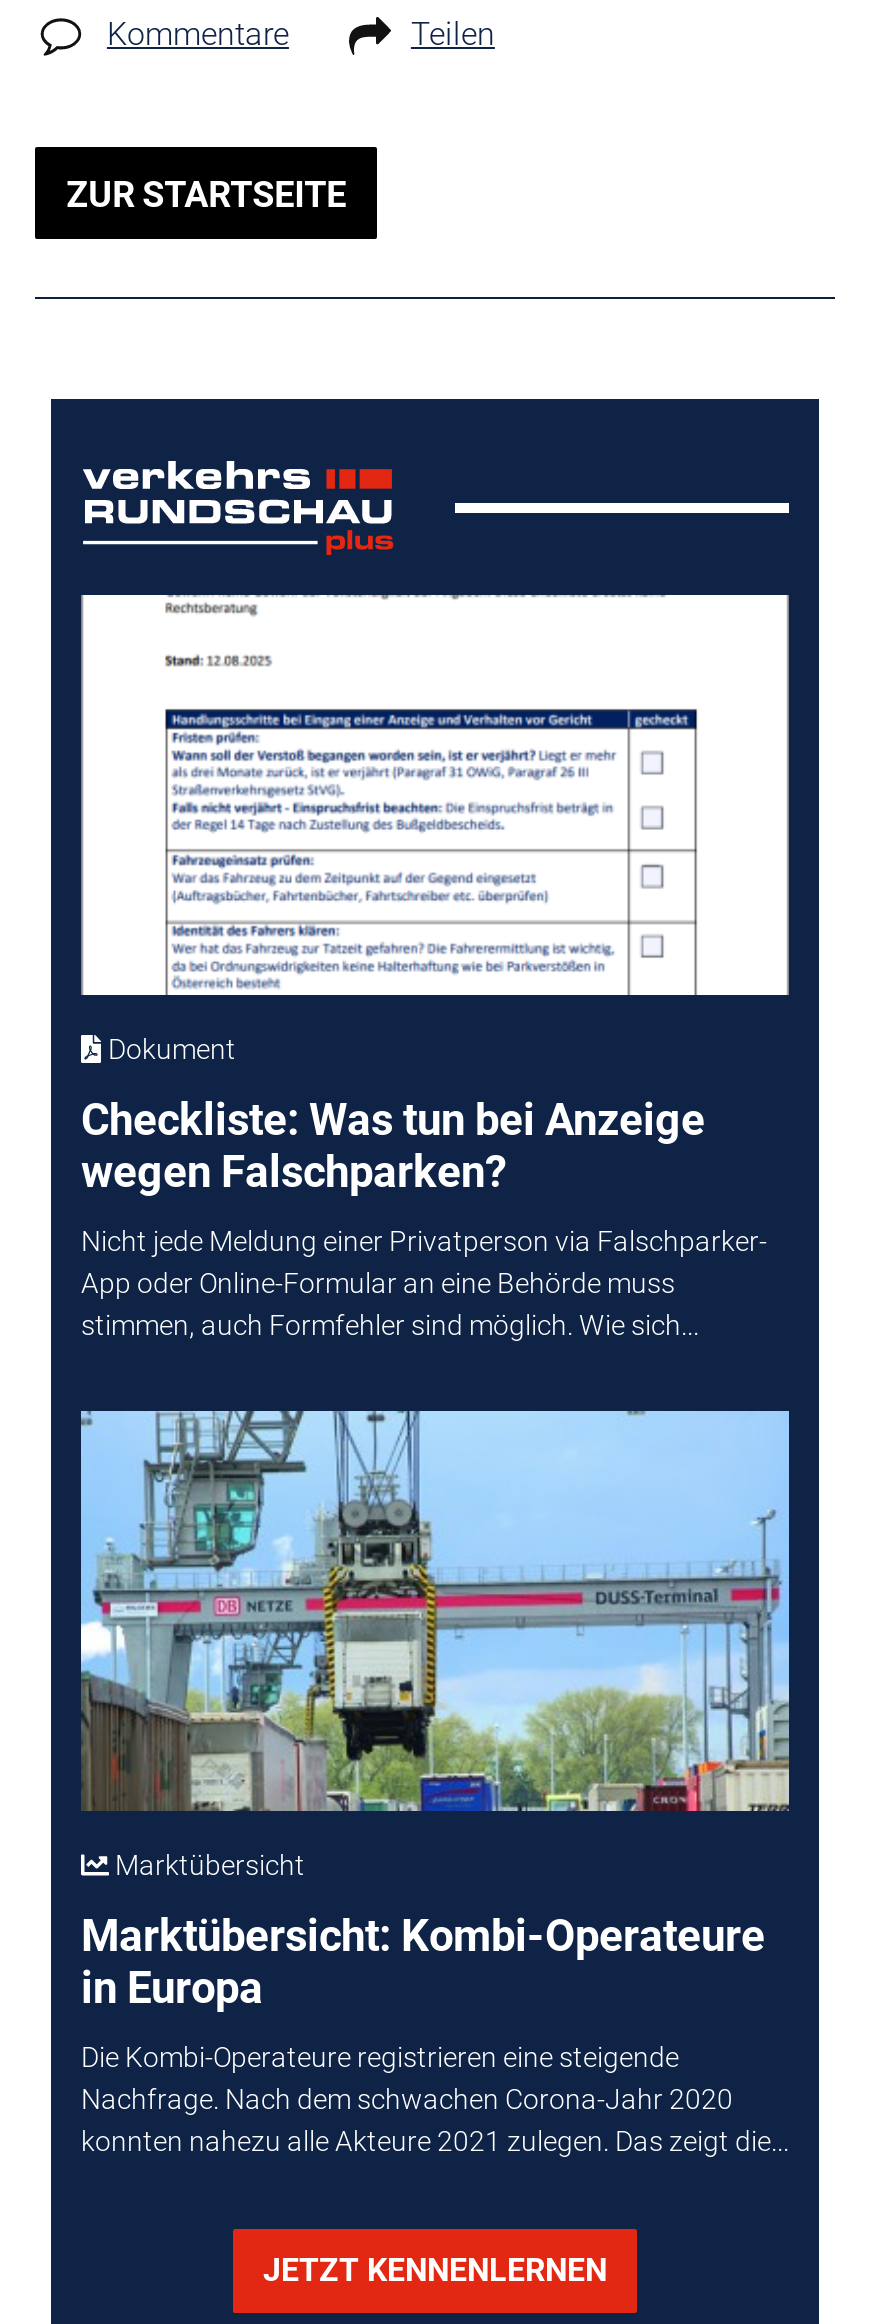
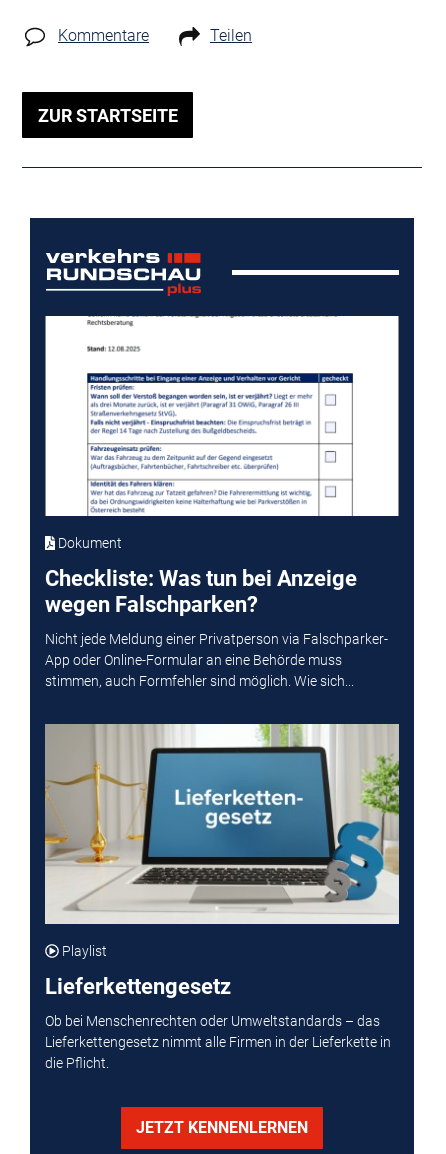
[79,1409,791,1882] [image] | Marktübersicht -> [44,723,400,959] [image] | Playlist
[81,1912,765,2014] Marktübersicht: Kombi-Operateure | in Europa -> [45,974,231,999] Lieferkettengesetz
[81,2041,789,2157] Die Kombi-Operateure registrieren eine steigende | Nachfrage. Nach dem schwachen Corona-Jahr 2020 | konnten nahezu alle Akteure 2021 zulegen. Das zeigt die... -> [45,1013,391,1071] Ob bei Menschenrechten oder Umweltstandards – das | Lieferkettengesetz nimmt alle Firmen in der Lieferkette in | die Pflicht.

